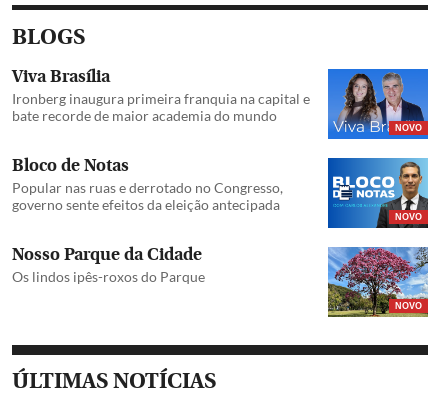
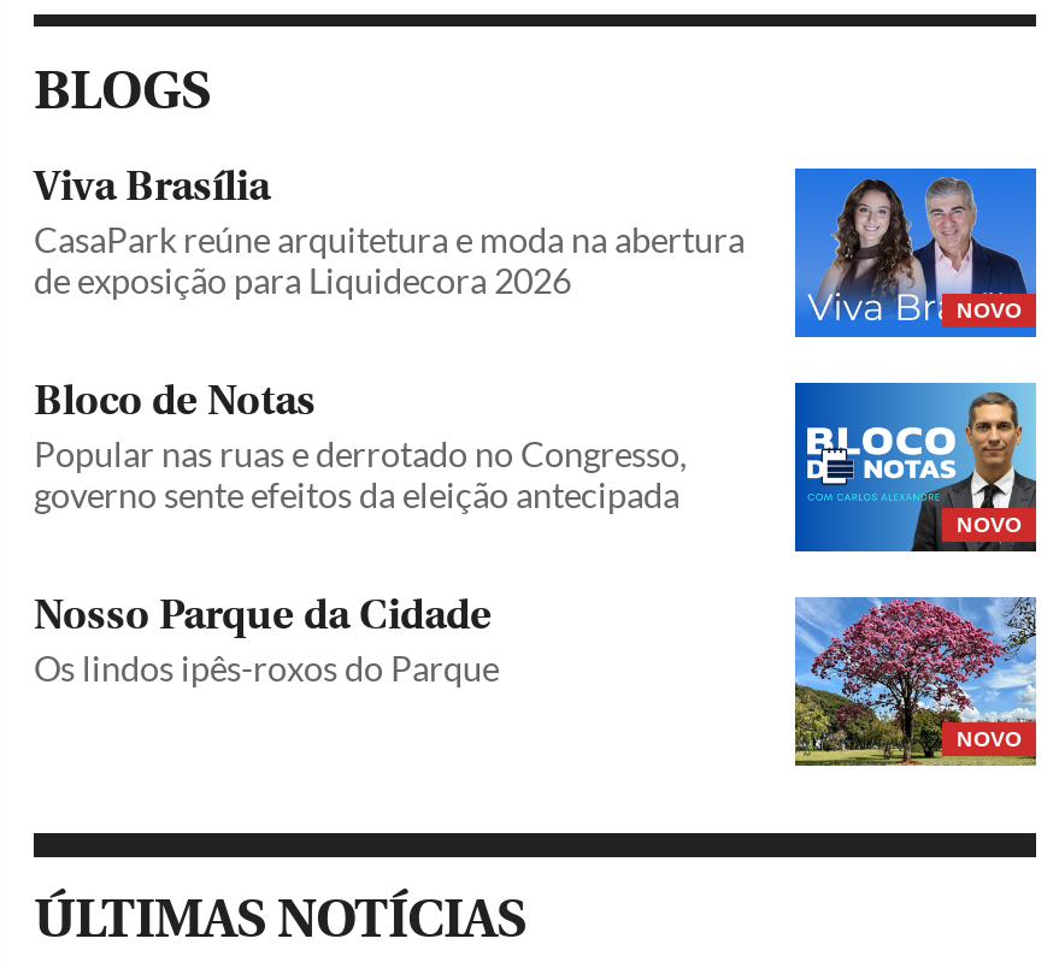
[12,90,310,124] Ironberg inaugura primeira franquia na capital e | bate recorde de maior academia do mundo -> [34,218,745,300] CasaPark reúne arquitetura e moda na abertura | de exposição para Liquidecora 2026

